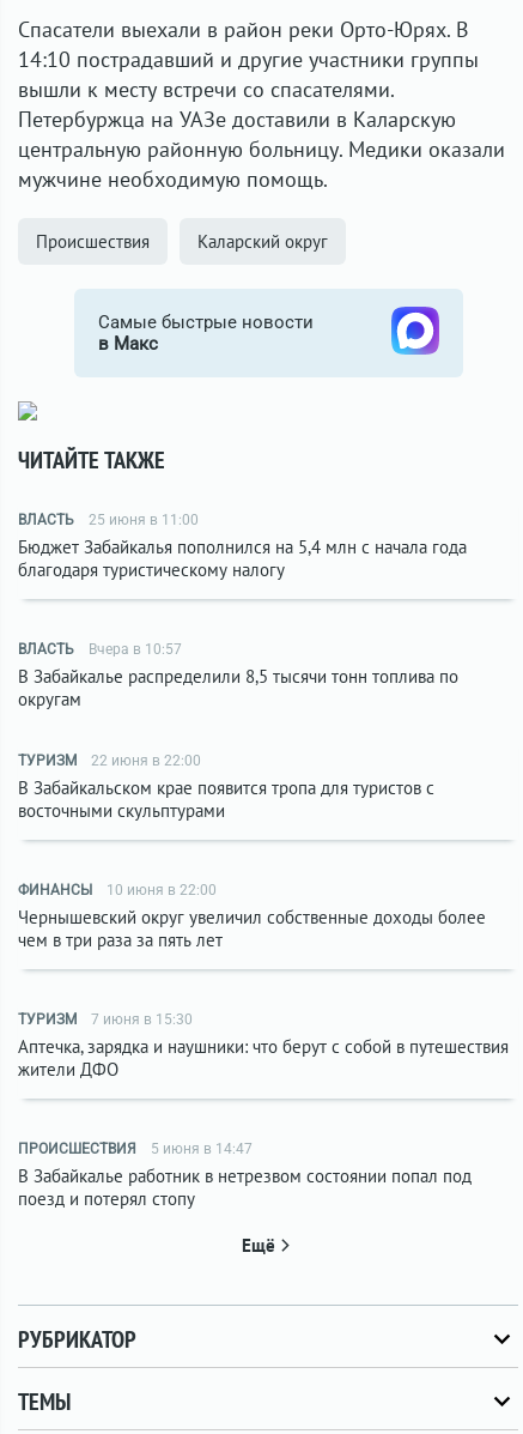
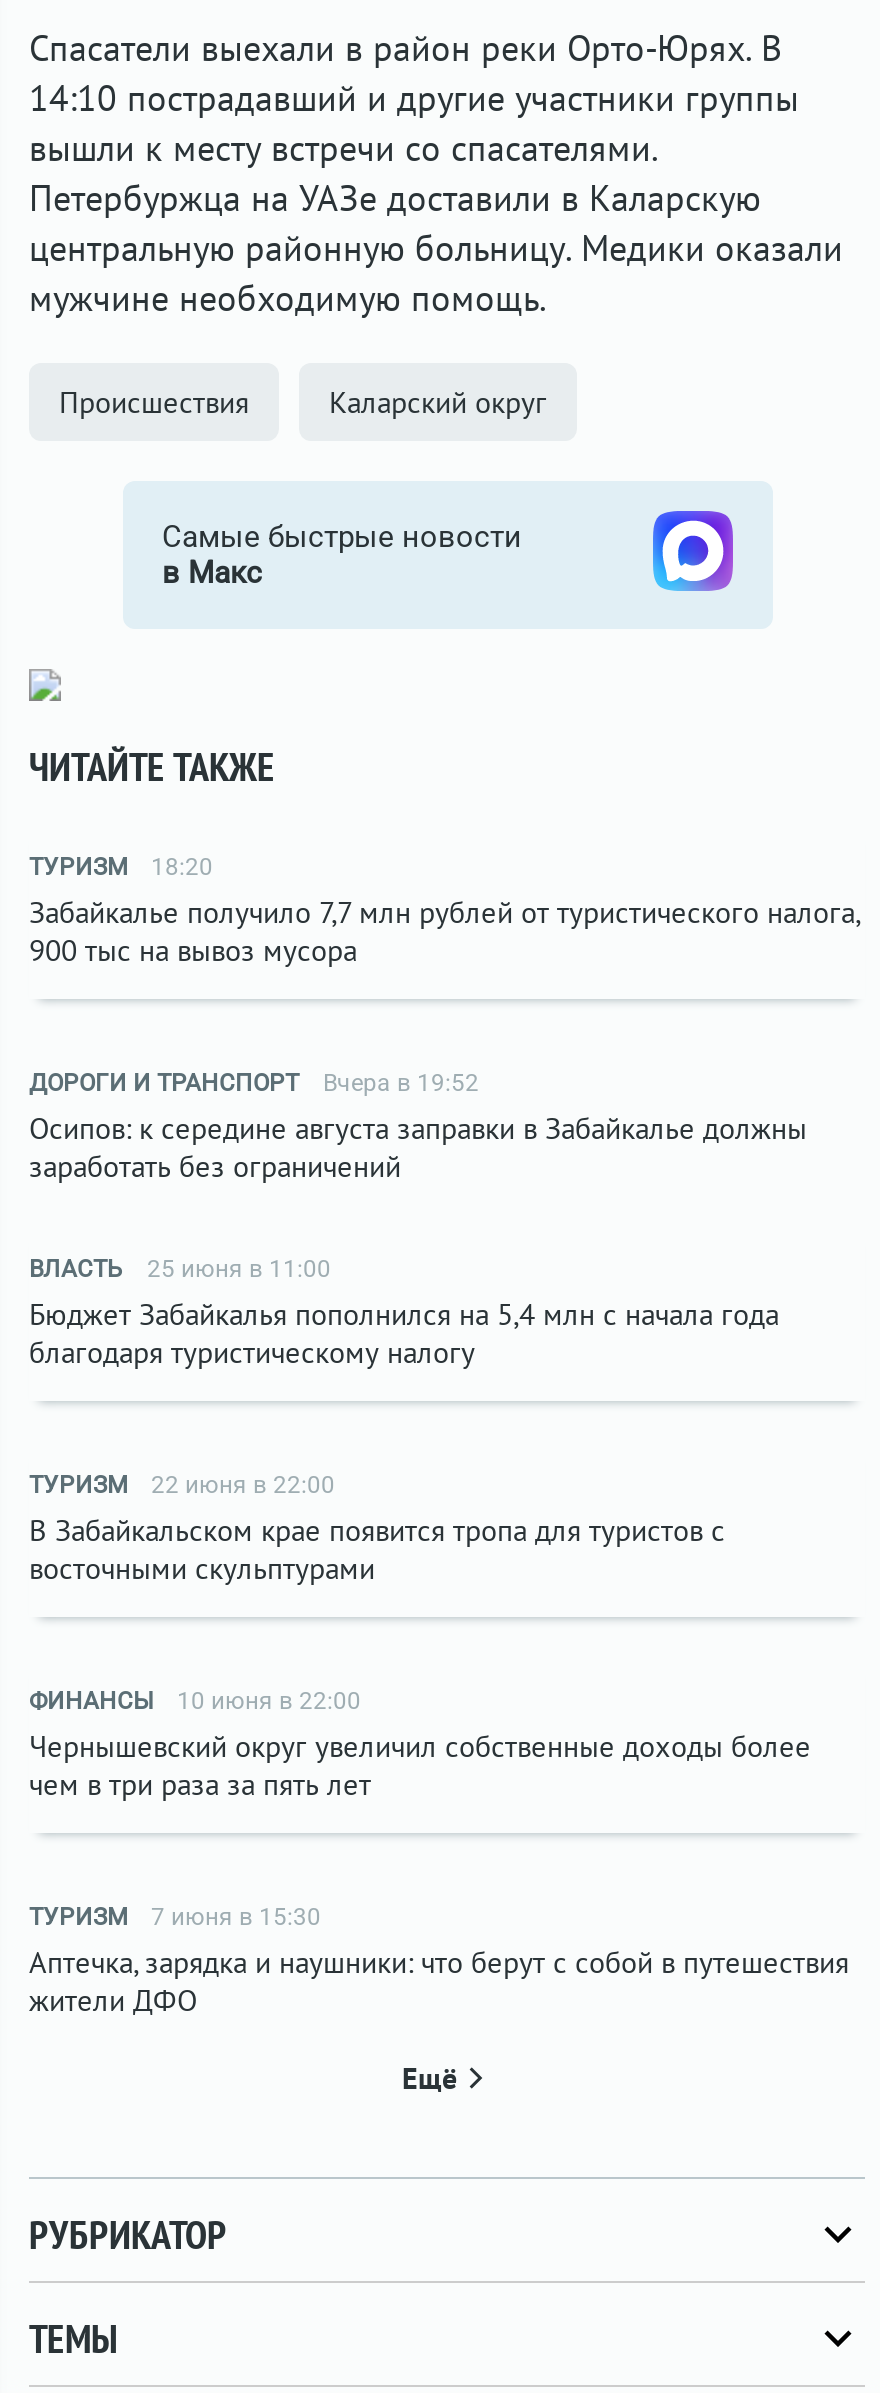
none -> [29,853,859,969] ТУРИЗМ | 18:20 | Забайкалье получило 7,7 млн рублей от туристического налога, | 900 тыс на вывоз мусора
none -> [29,1069,807,1185] ДОРОГИ И ТРАНСПОРТ | Вчера в 19:52 | Осипов: к середине августа заправки в Забайкалье должны | заработать без ограничений
moved [18,512,467,581] -> [29,1255,779,1371]: ВЛАСТЬ | 25 июня в 11:00 | Бюджет Забайкалья пополнился на 5,4 млн с начала года | благодаря туристическому налогу
[18,641,458,710] ВЛАСТЬ | Вчера в 10:57 | В Забайкалье распределили 8,5 тысячи тонн топлива по | округам -> none
moved [18,752,509,1081] -> [29,1471,849,2019]: ТУРИЗМ | 22 июня в 22:00 | В Забайкальском крае появится тропа для туристов с | ... | Аптечка, зарядка и наушники: что берут с собой в путешествия | жители ДФО
[18,1140,472,1210] ПРОИСШЕСТВИЯ | 5 июня в 14:47 | В Забайкалье работник в нетрезвом состоянии попал под | поезд и потерял стопу -> none

